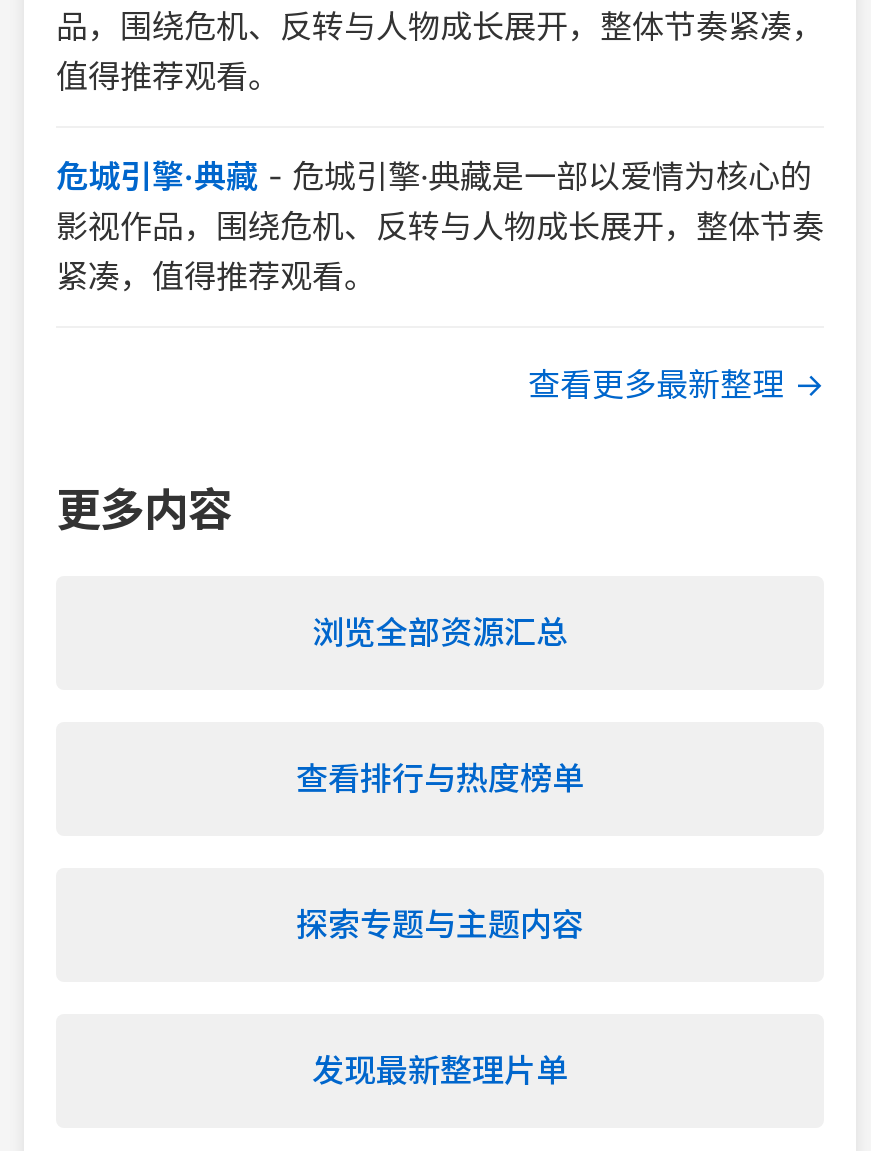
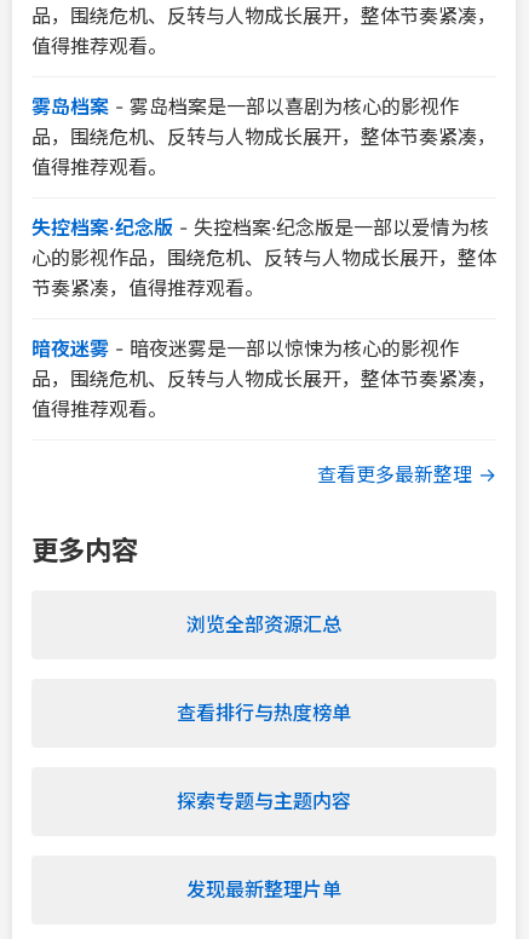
[56,156,824,296] 危城引擎·典藏-危城引擎·典藏是一部以爱情为核心的 | 影视作品，围绕危机、反转与人物成长展开，整体节奏 | 紧凑，值得推荐观看。 -> [31,94,496,421] 雾岛档案-雾岛档案是一部以喜剧为核心的影视作 | 品，围绕危机、反转与人物成长展开，整体节奏紧凑， | 值得推荐观看。 | 失控档案·纪念版-失控档案·纪念版是一部以爱情为核 | 心的影视作品，围绕危机、反转与人物成长展开，整体 | 节奏紧凑，值得推荐观看。 | 暗夜迷雾-暗夜迷雾是一部以惊悚为核心的影视作 | 品，围绕危机、反转与人物成长展开，整体节奏紧凑， | 值得推荐观看。

